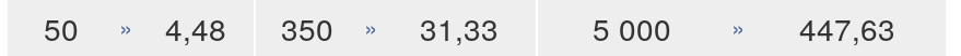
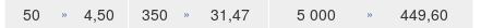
[165,6,226,50] 4,48 -> [83,3,114,25] 4,50
[420,6,499,50] 31,33 -> [211,3,250,25] 31,47
[799,6,895,50] 447,63 -> [400,3,448,25] 449,60

